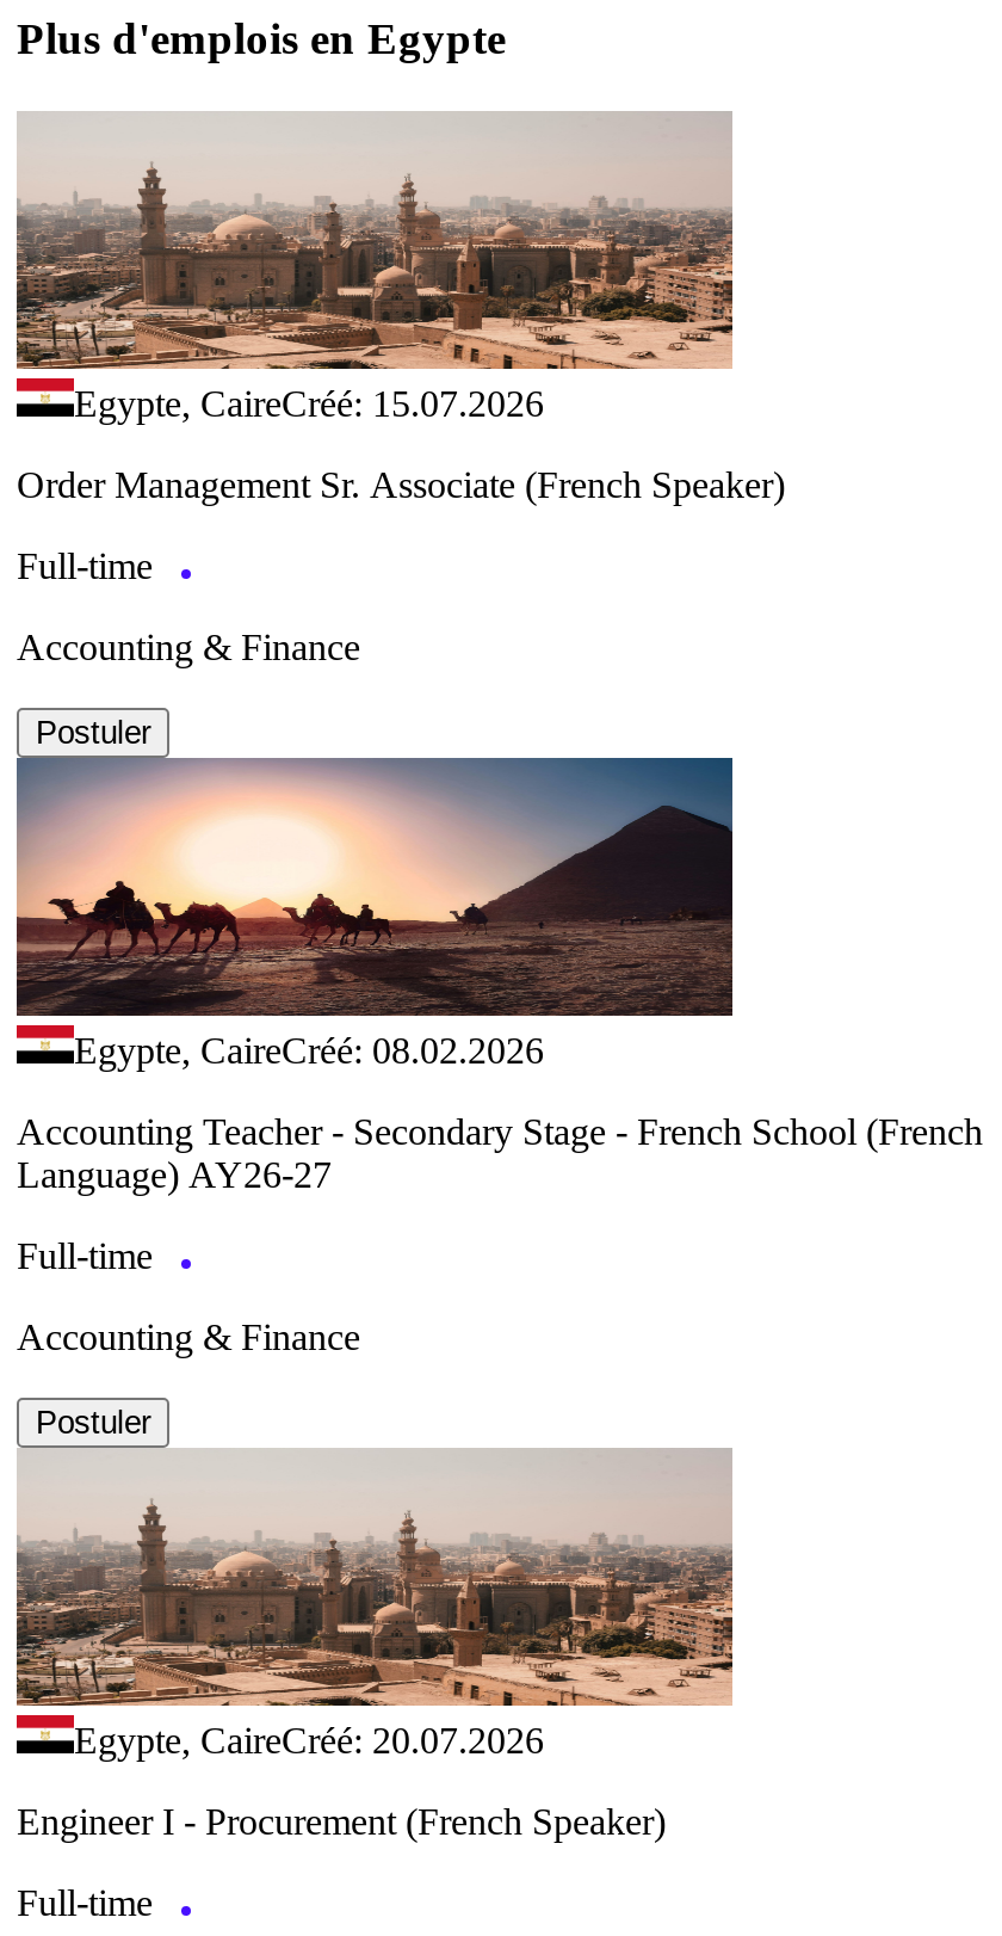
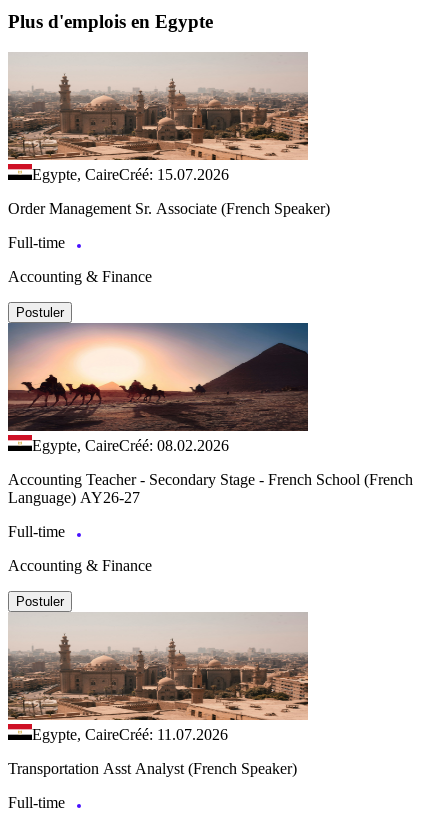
[74,1719,544,1760] Egypte, CaireCréé: 20.07.2026 -> [32,726,228,743] Egypte, CaireCréé: 11.07.2026
[17,1801,666,1841] Engineer I - Procurement (French Speaker) -> [8,760,297,777] Transportation Asst Analyst (French Speaker)

